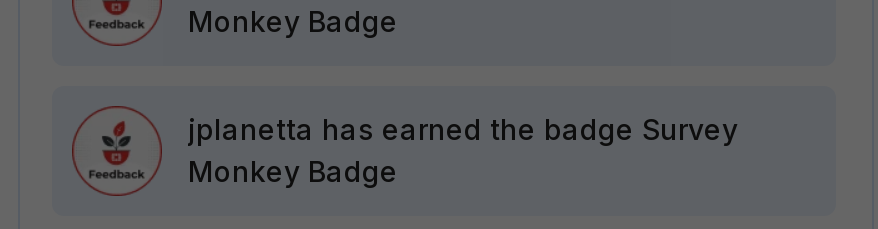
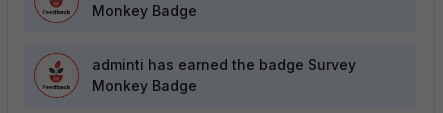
[188,112,738,146] jplanetta has earned the badge Survey -> [92,56,356,73] adminti has earned the badge Survey

